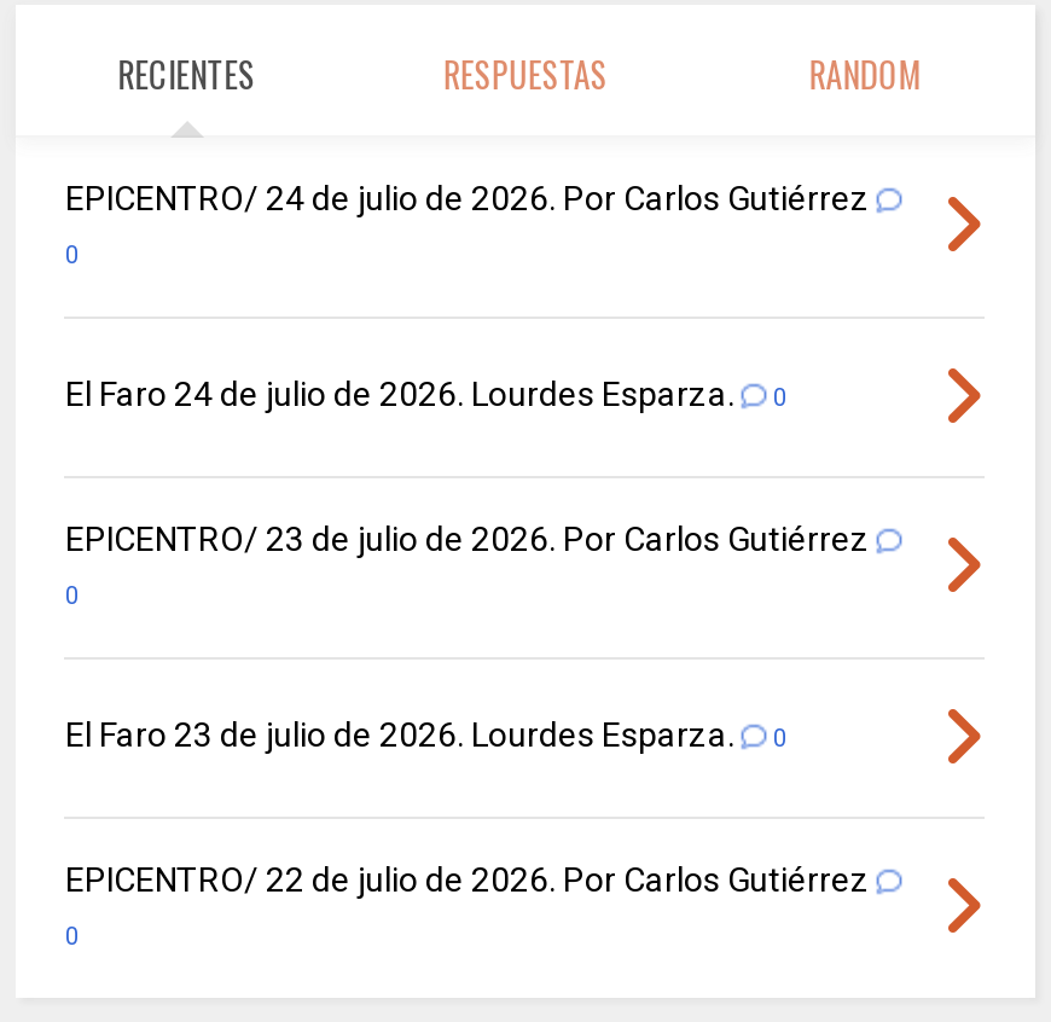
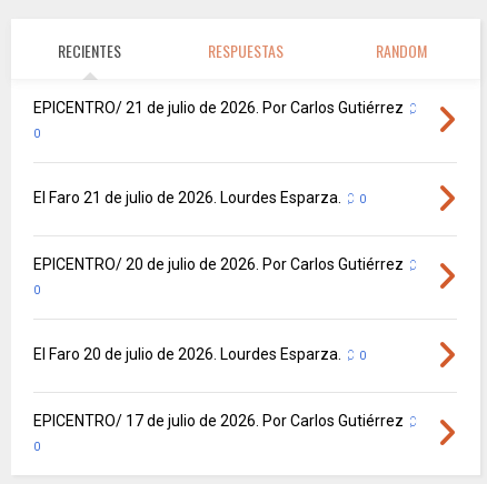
[65,178,870,216] EPICENTRO/ 24 de julio de 2026. Por Carlos Gutiérrez -> [34,98,404,116] EPICENTRO/ 21 de julio de 2026. Por Carlos Gutiérrez
[65,374,734,412] El Faro 24 de julio de 2026. Lourdes Esparza. -> [34,188,342,206] El Faro 21 de julio de 2026. Lourdes Esparza.
[65,518,870,557] EPICENTRO/ 23 de julio de 2026. Por Carlos Gutiérrez -> [34,255,404,273] EPICENTRO/ 20 de julio de 2026. Por Carlos Gutiérrez
[65,714,734,753] El Faro 23 de julio de 2026. Lourdes Esparza. -> [34,345,342,363] El Faro 20 de julio de 2026. Lourdes Esparza.
[65,859,870,898] EPICENTRO/ 22 de julio de 2026. Por Carlos Gutiérrez -> [34,411,404,429] EPICENTRO/ 17 de julio de 2026. Por Carlos Gutiérrez

